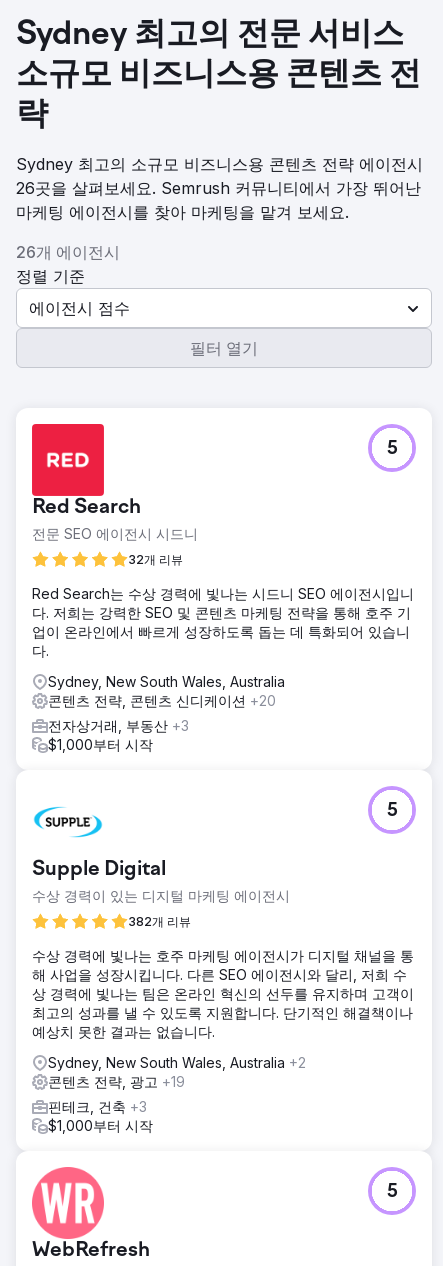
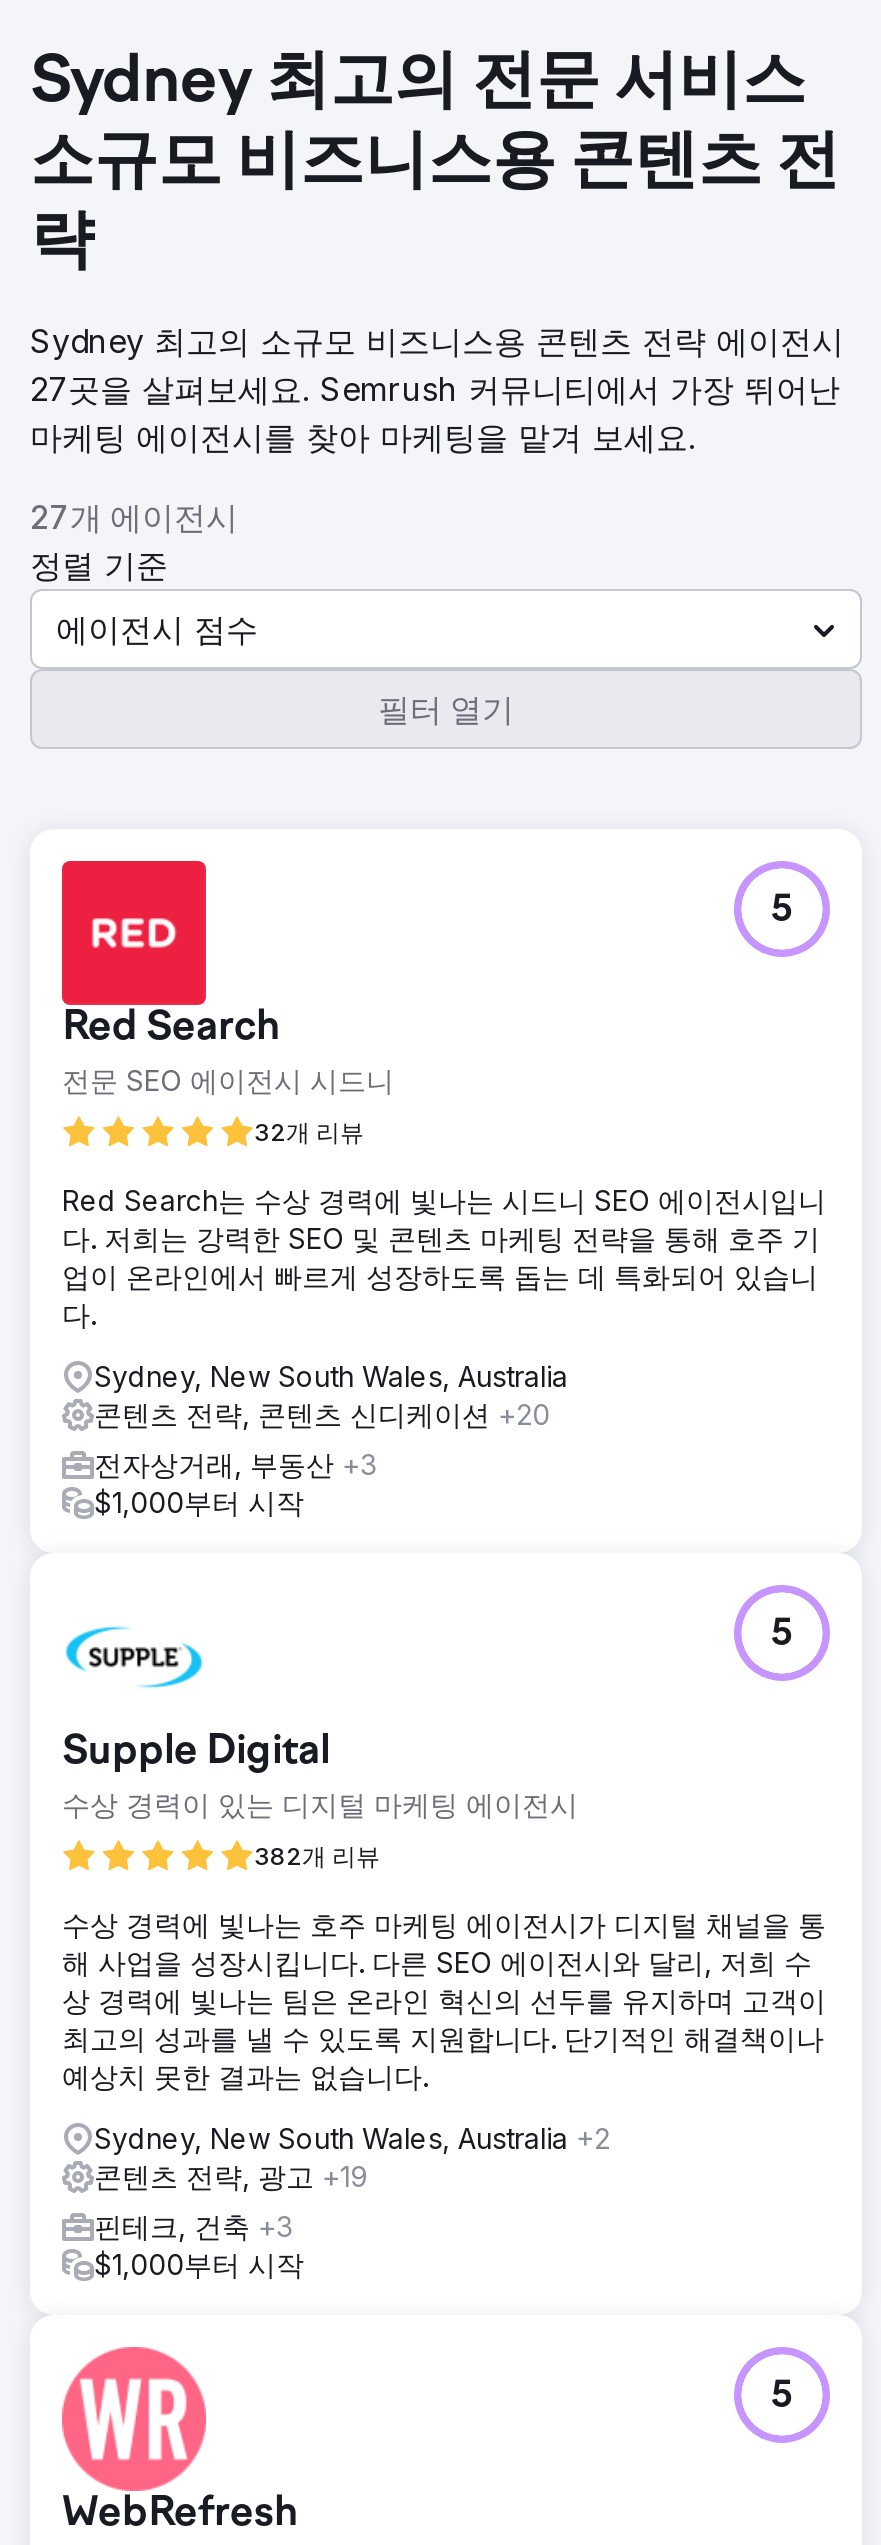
[16,178,421,198] 26곳을 살펴보세요. Semrush 커뮤니티에서 가장 뛰어난 -> [30,369,840,409] 27곳을 살펴보세요. Semrush 커뮤니티에서 가장 뛰어난
[16,242,120,262] 26개 에이전시 -> [30,497,238,537] 27개 에이전시

